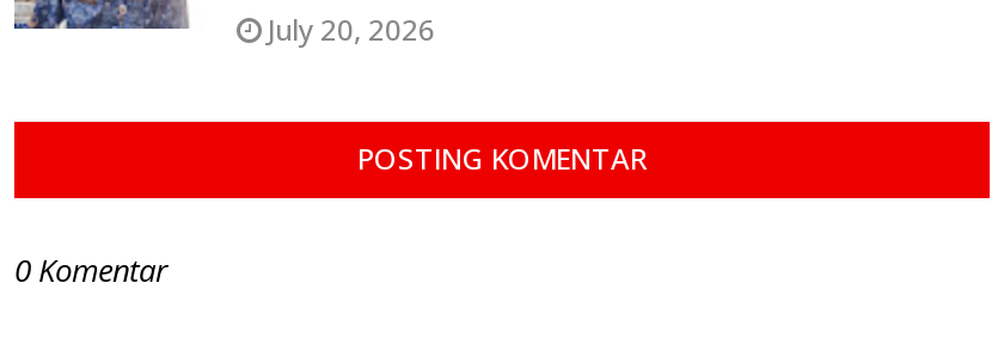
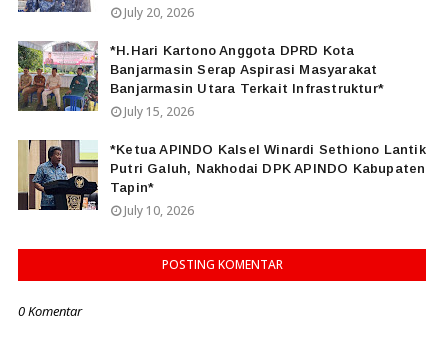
none -> [18,41,426,219] [image] | *H.Hari Kartono Anggota DPRD Kota | Banjarmasin Serap Aspirasi Masyarakat | Banjarmasin Utara Terkait Infrastruktur* | July 15, 2026 | *Ketua APINDO Kalsel Winardi Sethiono Lantik | Putri Galuh, Nakhodai DPK APINDO Kabupaten | Tapin* | July 10, 2026
none -> [18,139,99,211] [image]

